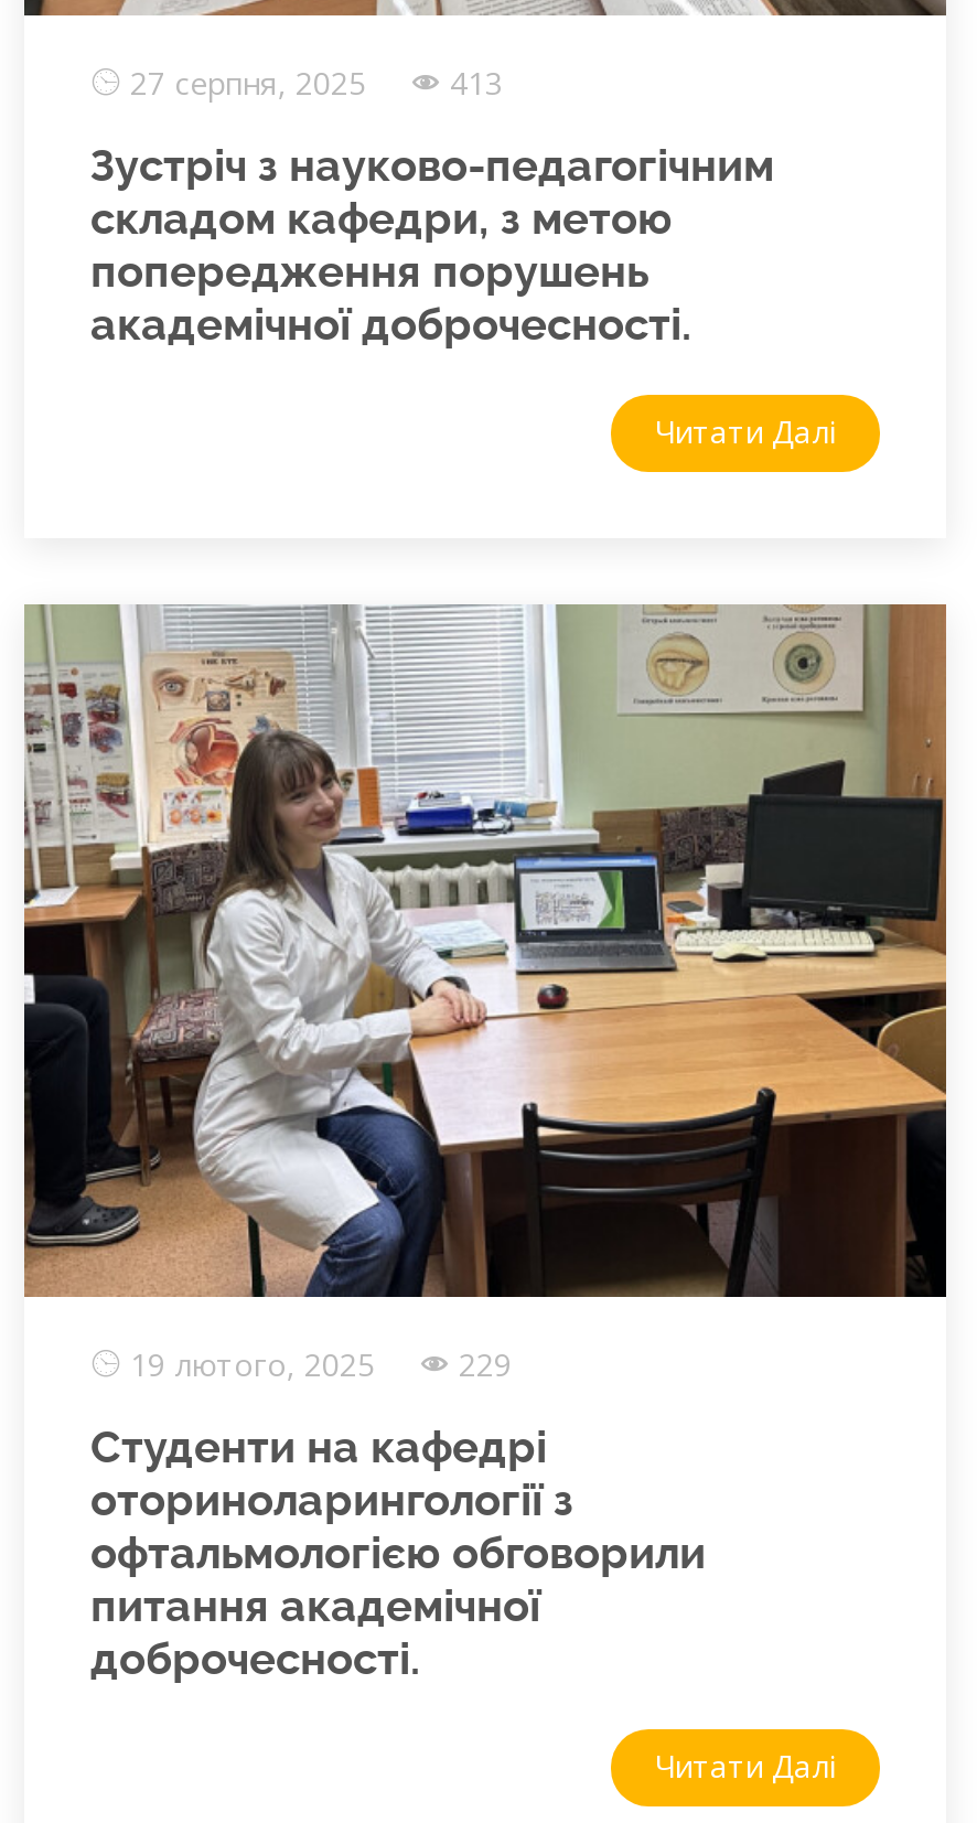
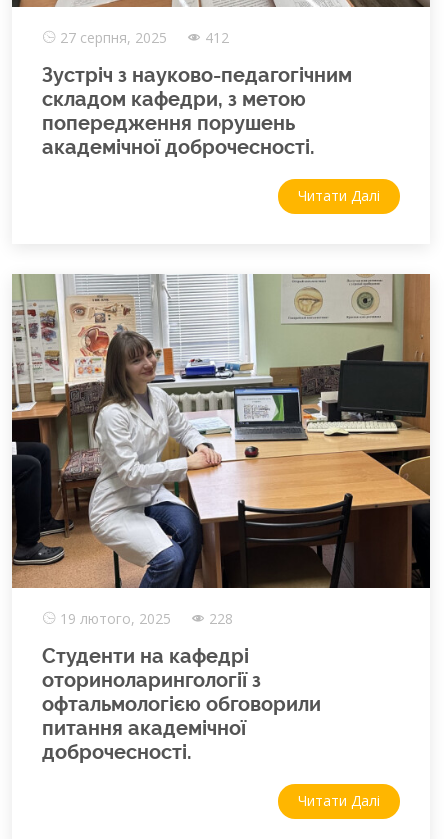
[450,61,503,103] 413 -> [205,28,229,47] 412
[130,1343,512,1385] 19 лютого, 2025 229 -> [60,609,233,628] 19 лютого, 2025 228

